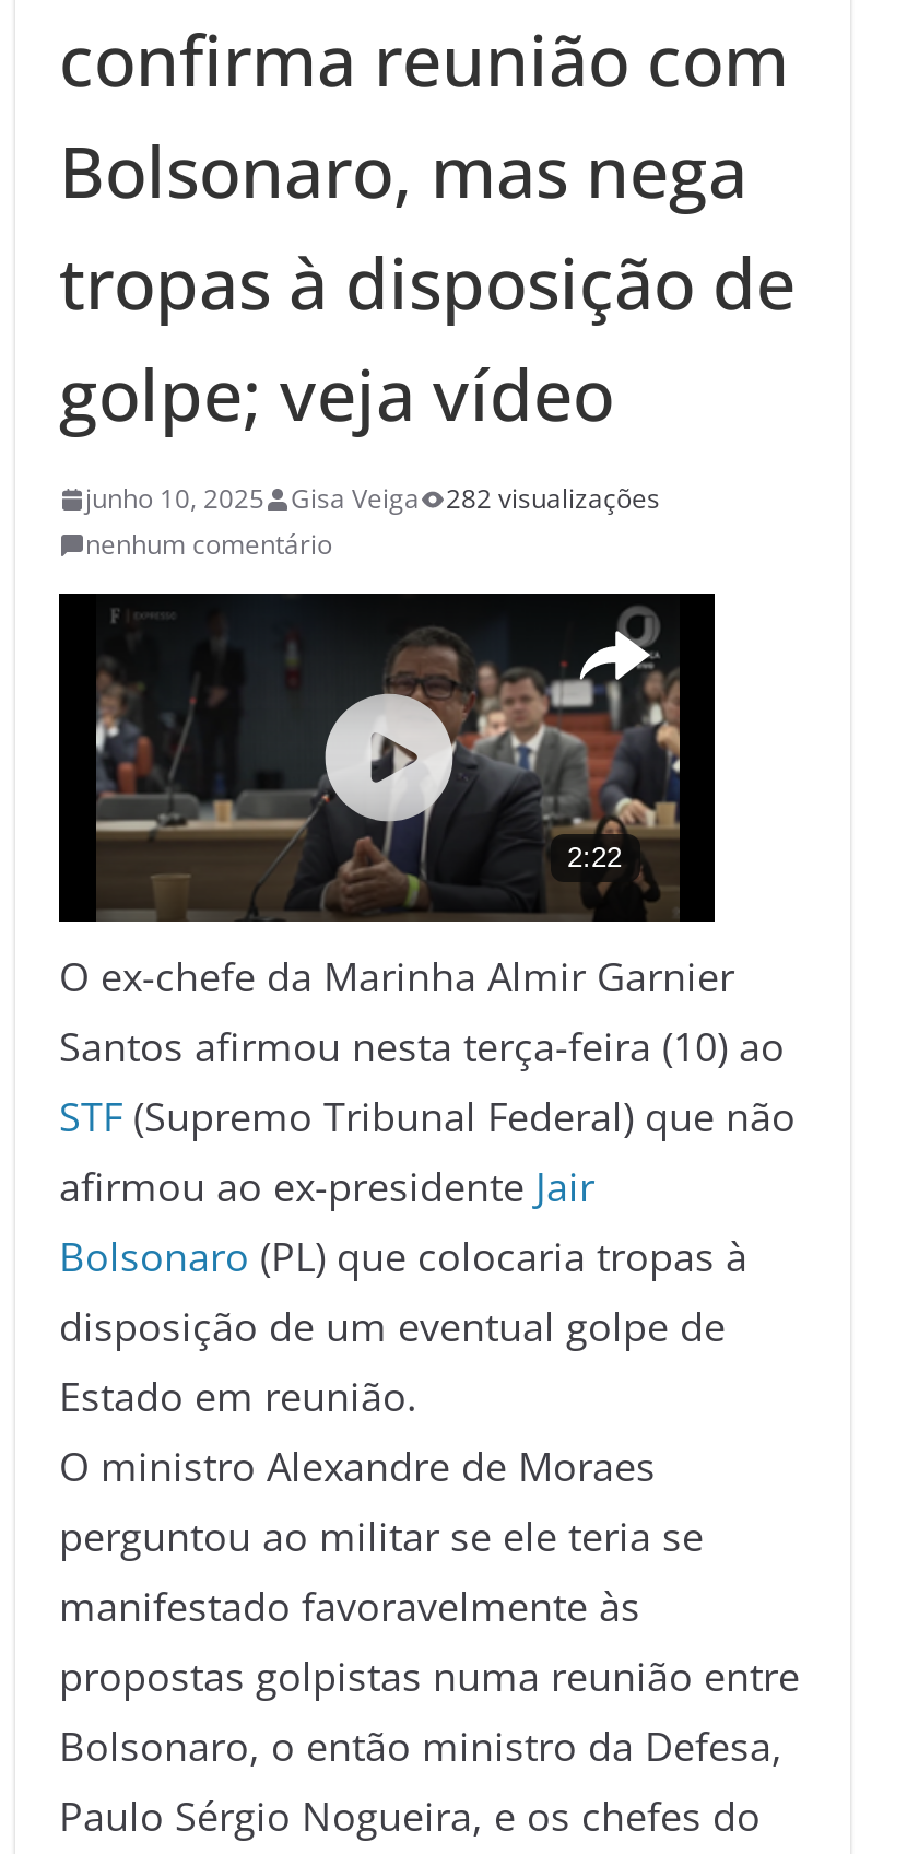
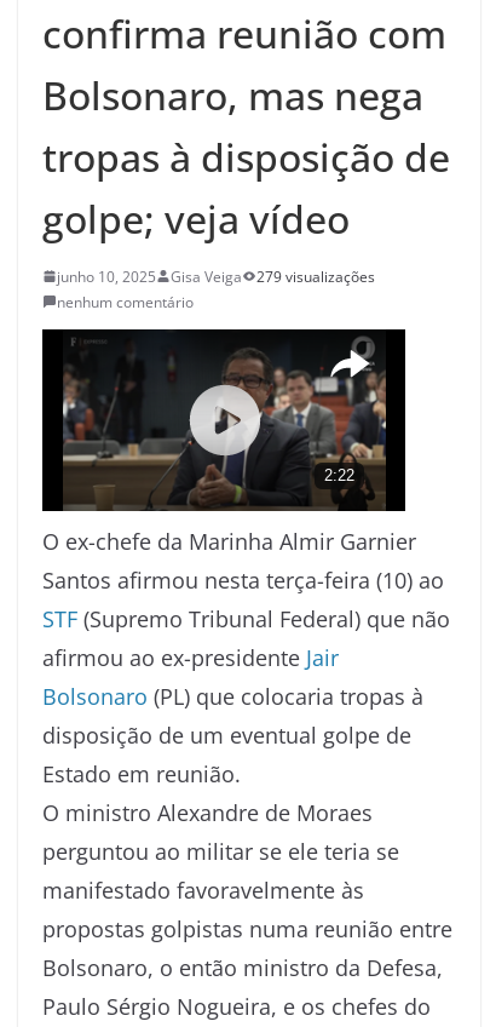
[446,481,660,518] 282 visualizações -> [256,266,375,287] 279 visualizações

